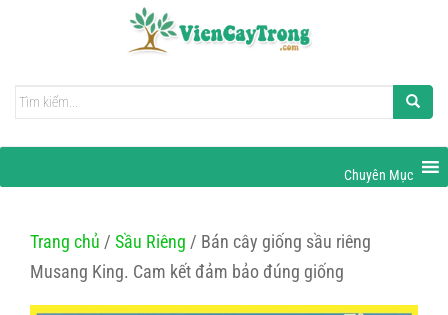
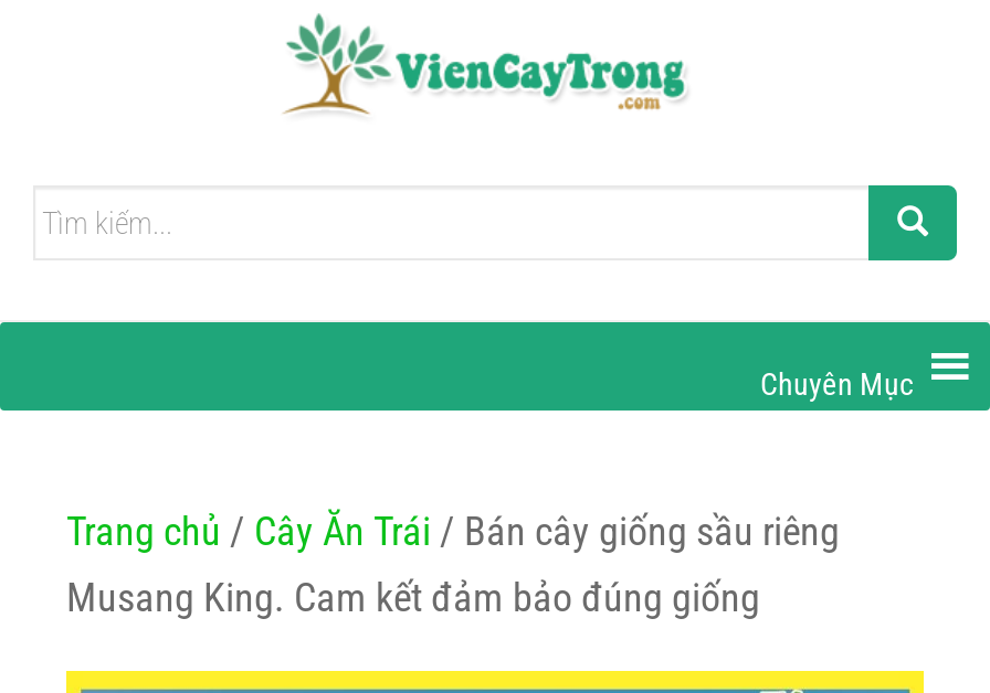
[30,231,371,252] Trang chủ / Sầu Riêng / Bán cây giống sầu riêng -> [66,508,840,554] Trang chủ / Cây Ăn Trái / Bán cây giống sầu riêng

